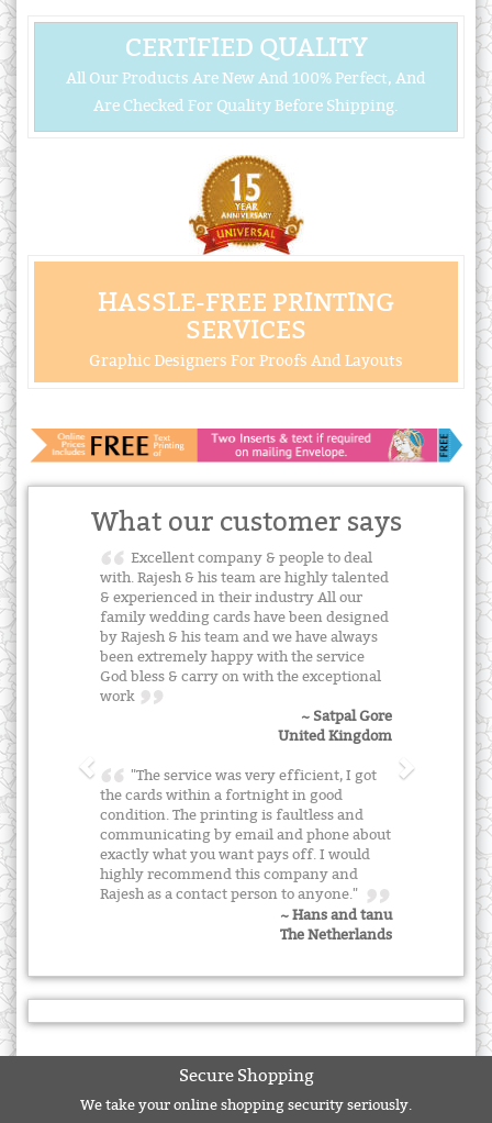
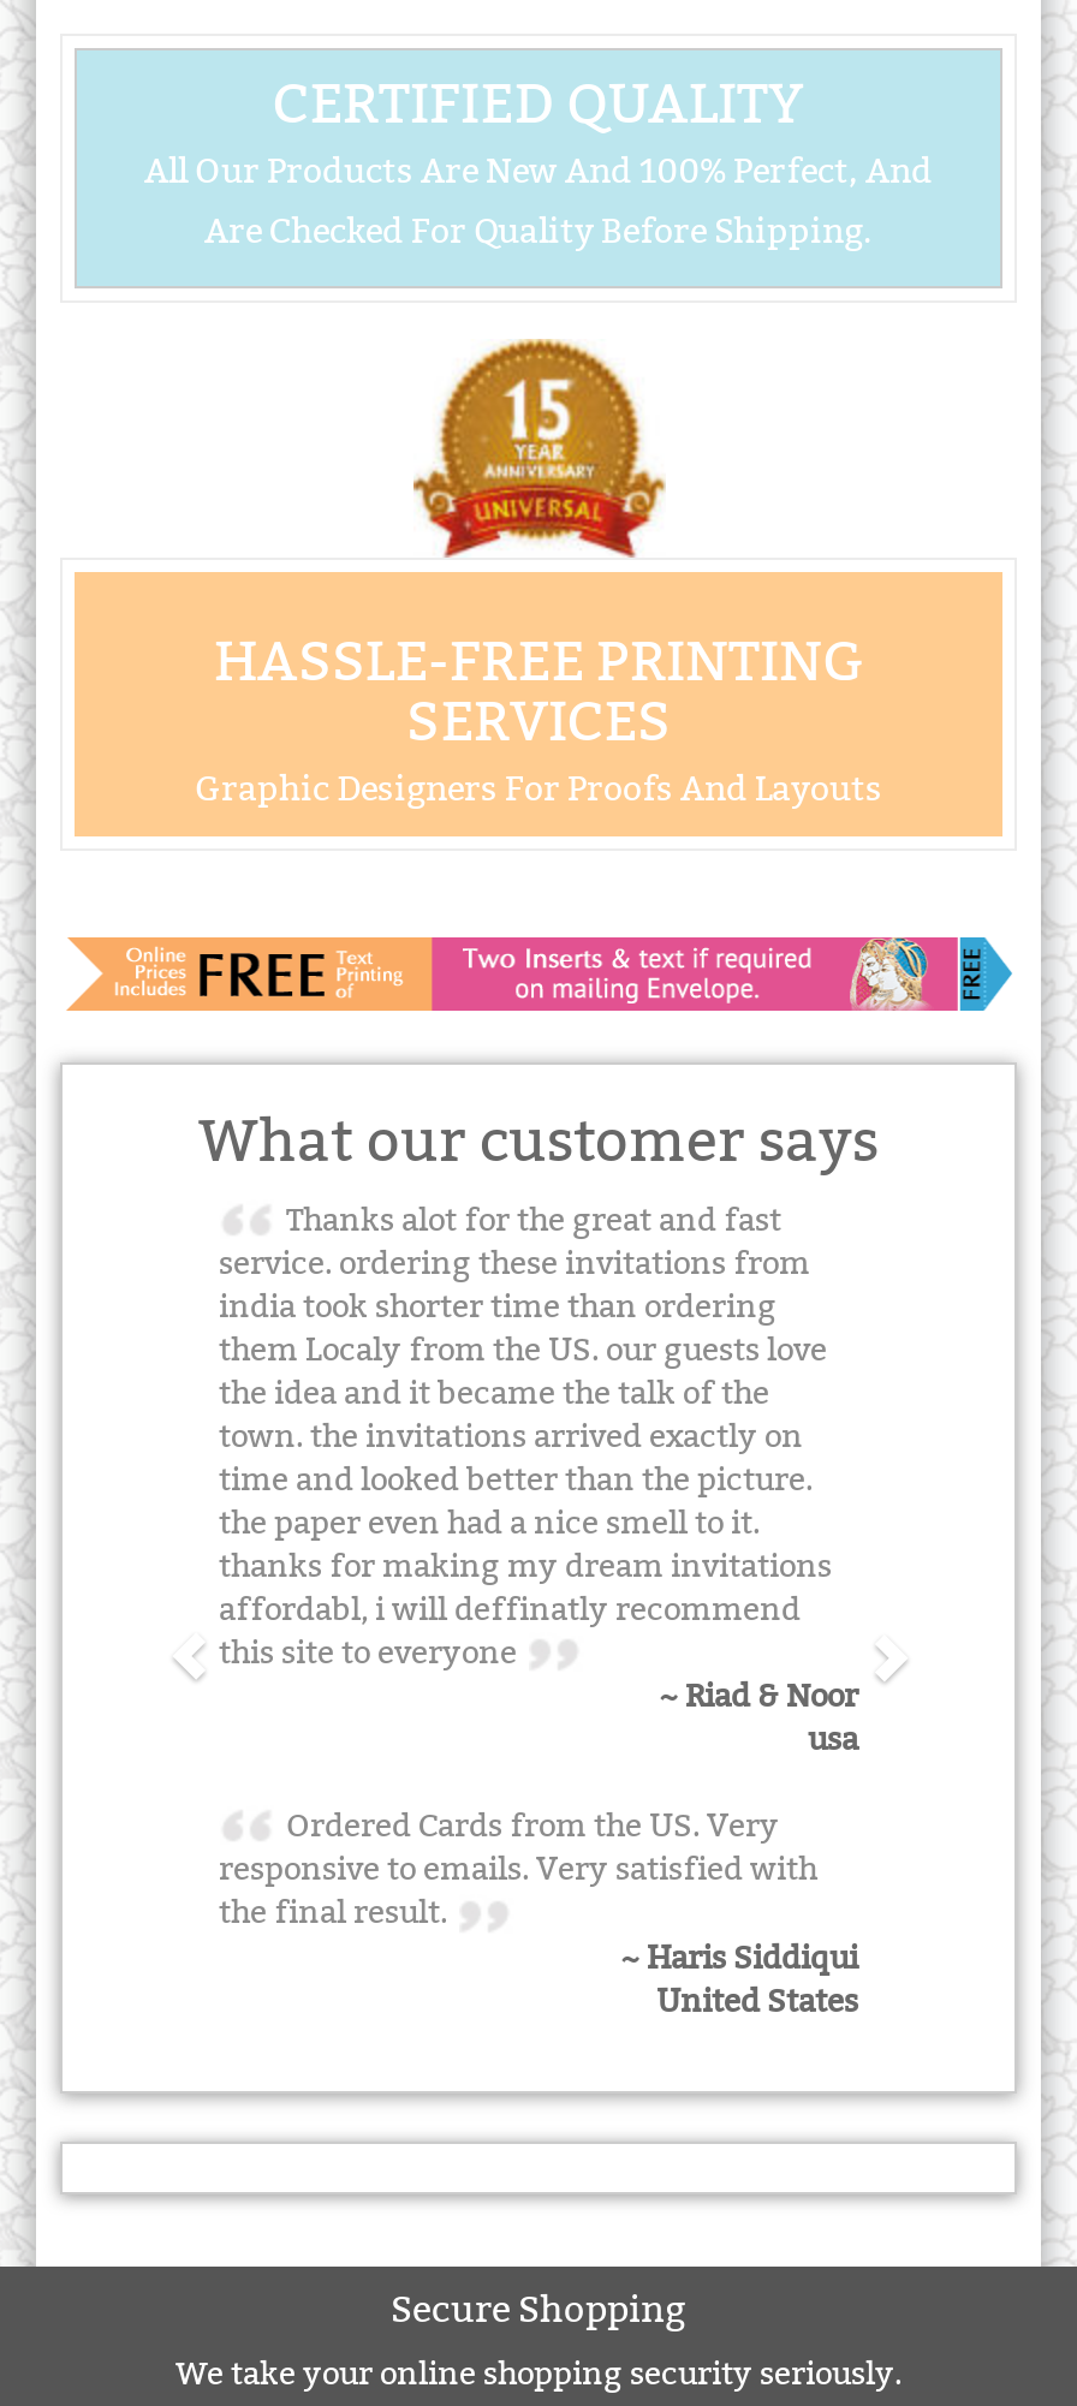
[100,549,392,745] Excellent company & people to deal | with. Rajesh & his team are highly talented | & experienced in their industry All our | family wedding cards have been designed | by Rajesh & his team and we have always | been extremely happy with the service | God bless & carry on with the exceptional | work | ~ Satpal Gore | United Kingdom -> [219,1201,858,1760] Thanks alot for the great and fast | service. ordering these invitations from | india took shorter time than ordering | them Localy from the US. our guests love | the idea and it became the talk of the | town. the invitations arrived exactly on | time and looked better than the picture. | the paper even had a nice smell to it. | thanks for making my dream invitations | affordabl, i will deffinatly recommend | this site to everyone | ~ Riad & Noor | usa
[100,767,392,944] "The service was very efficient, I got | the cards within a fortnight in good | condition. The printing is faultless and | communicating by email and phone about | exactly what you want pays off. I would | highly recommend this company and | Rajesh as a contact person to anyone." | ~ Hans and tanu | The Netherlands -> [219,1808,858,2021] Ordered Cards from the US. Very | responsive to emails. Very satisfied with | the final result. | ~ Haris Siddiqui | United States

